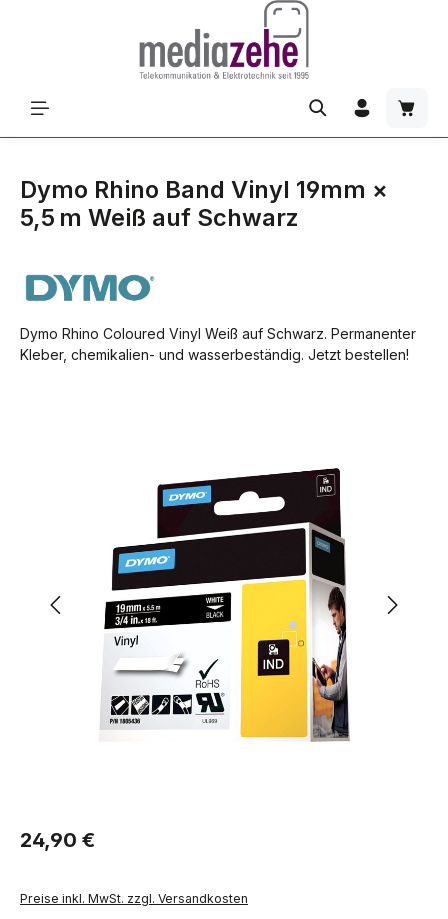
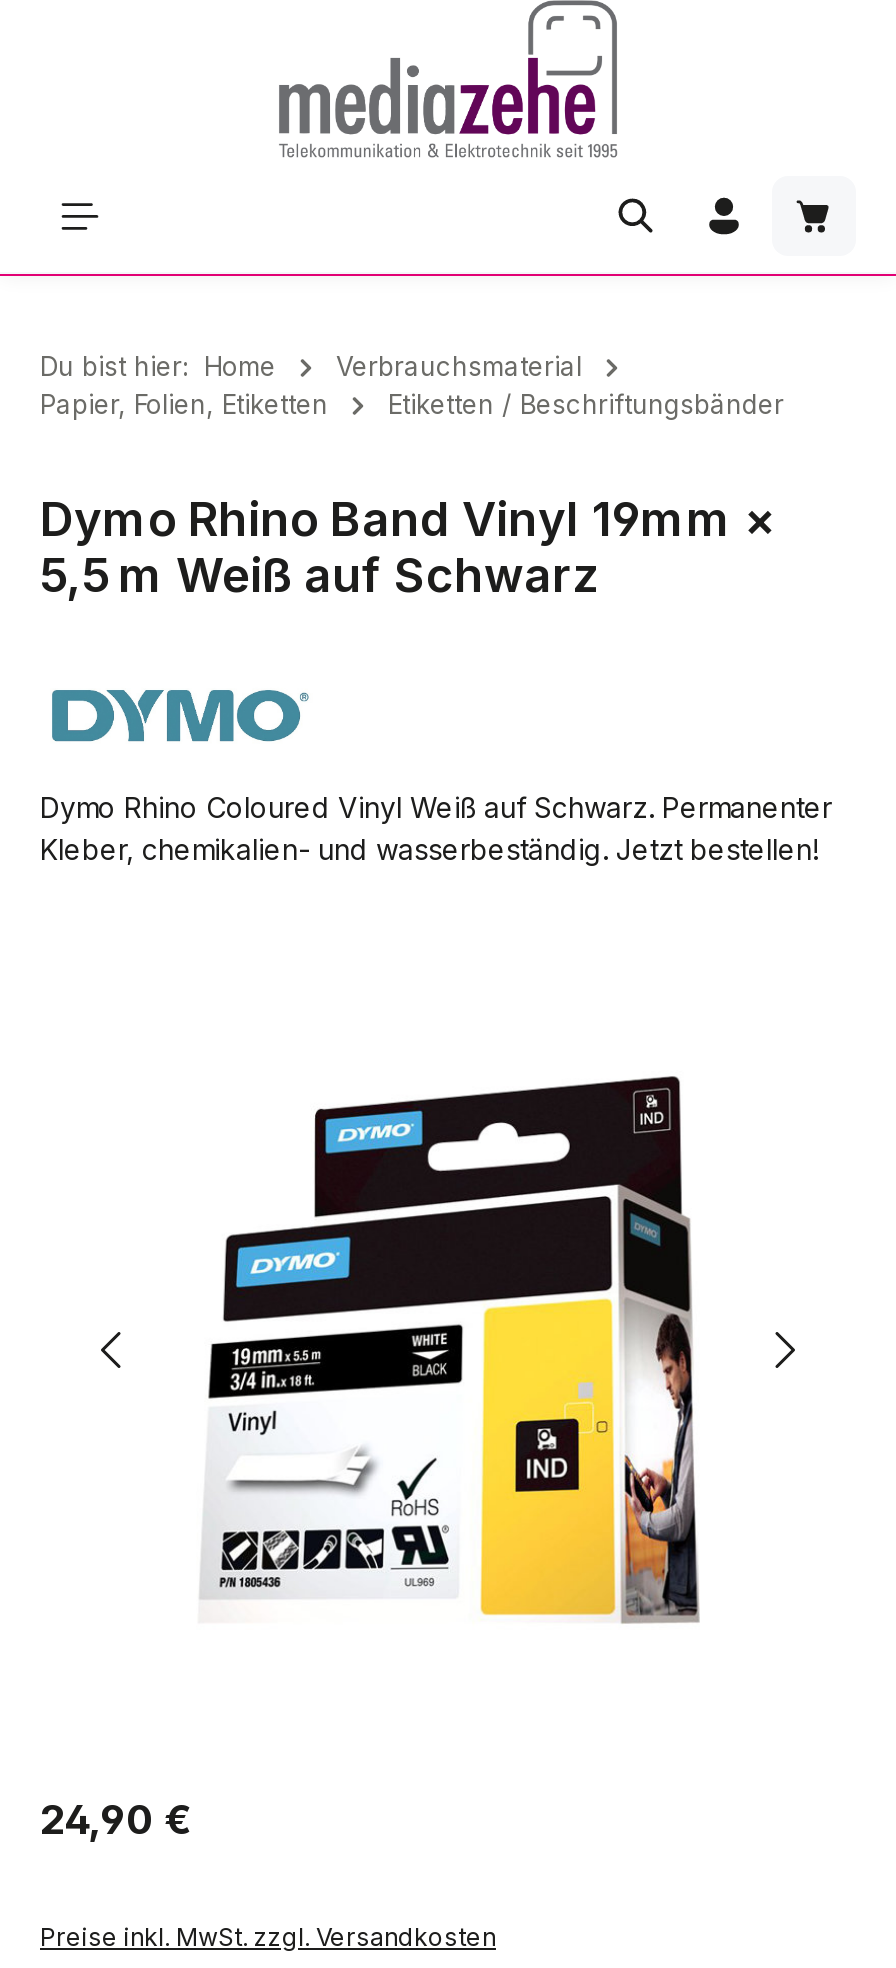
none -> [40,350,784,420] Du bist hier: Home | Verbrauchsmaterial | Papier, Folien, Etiketten | Etiketten / Beschriftungsbänder

